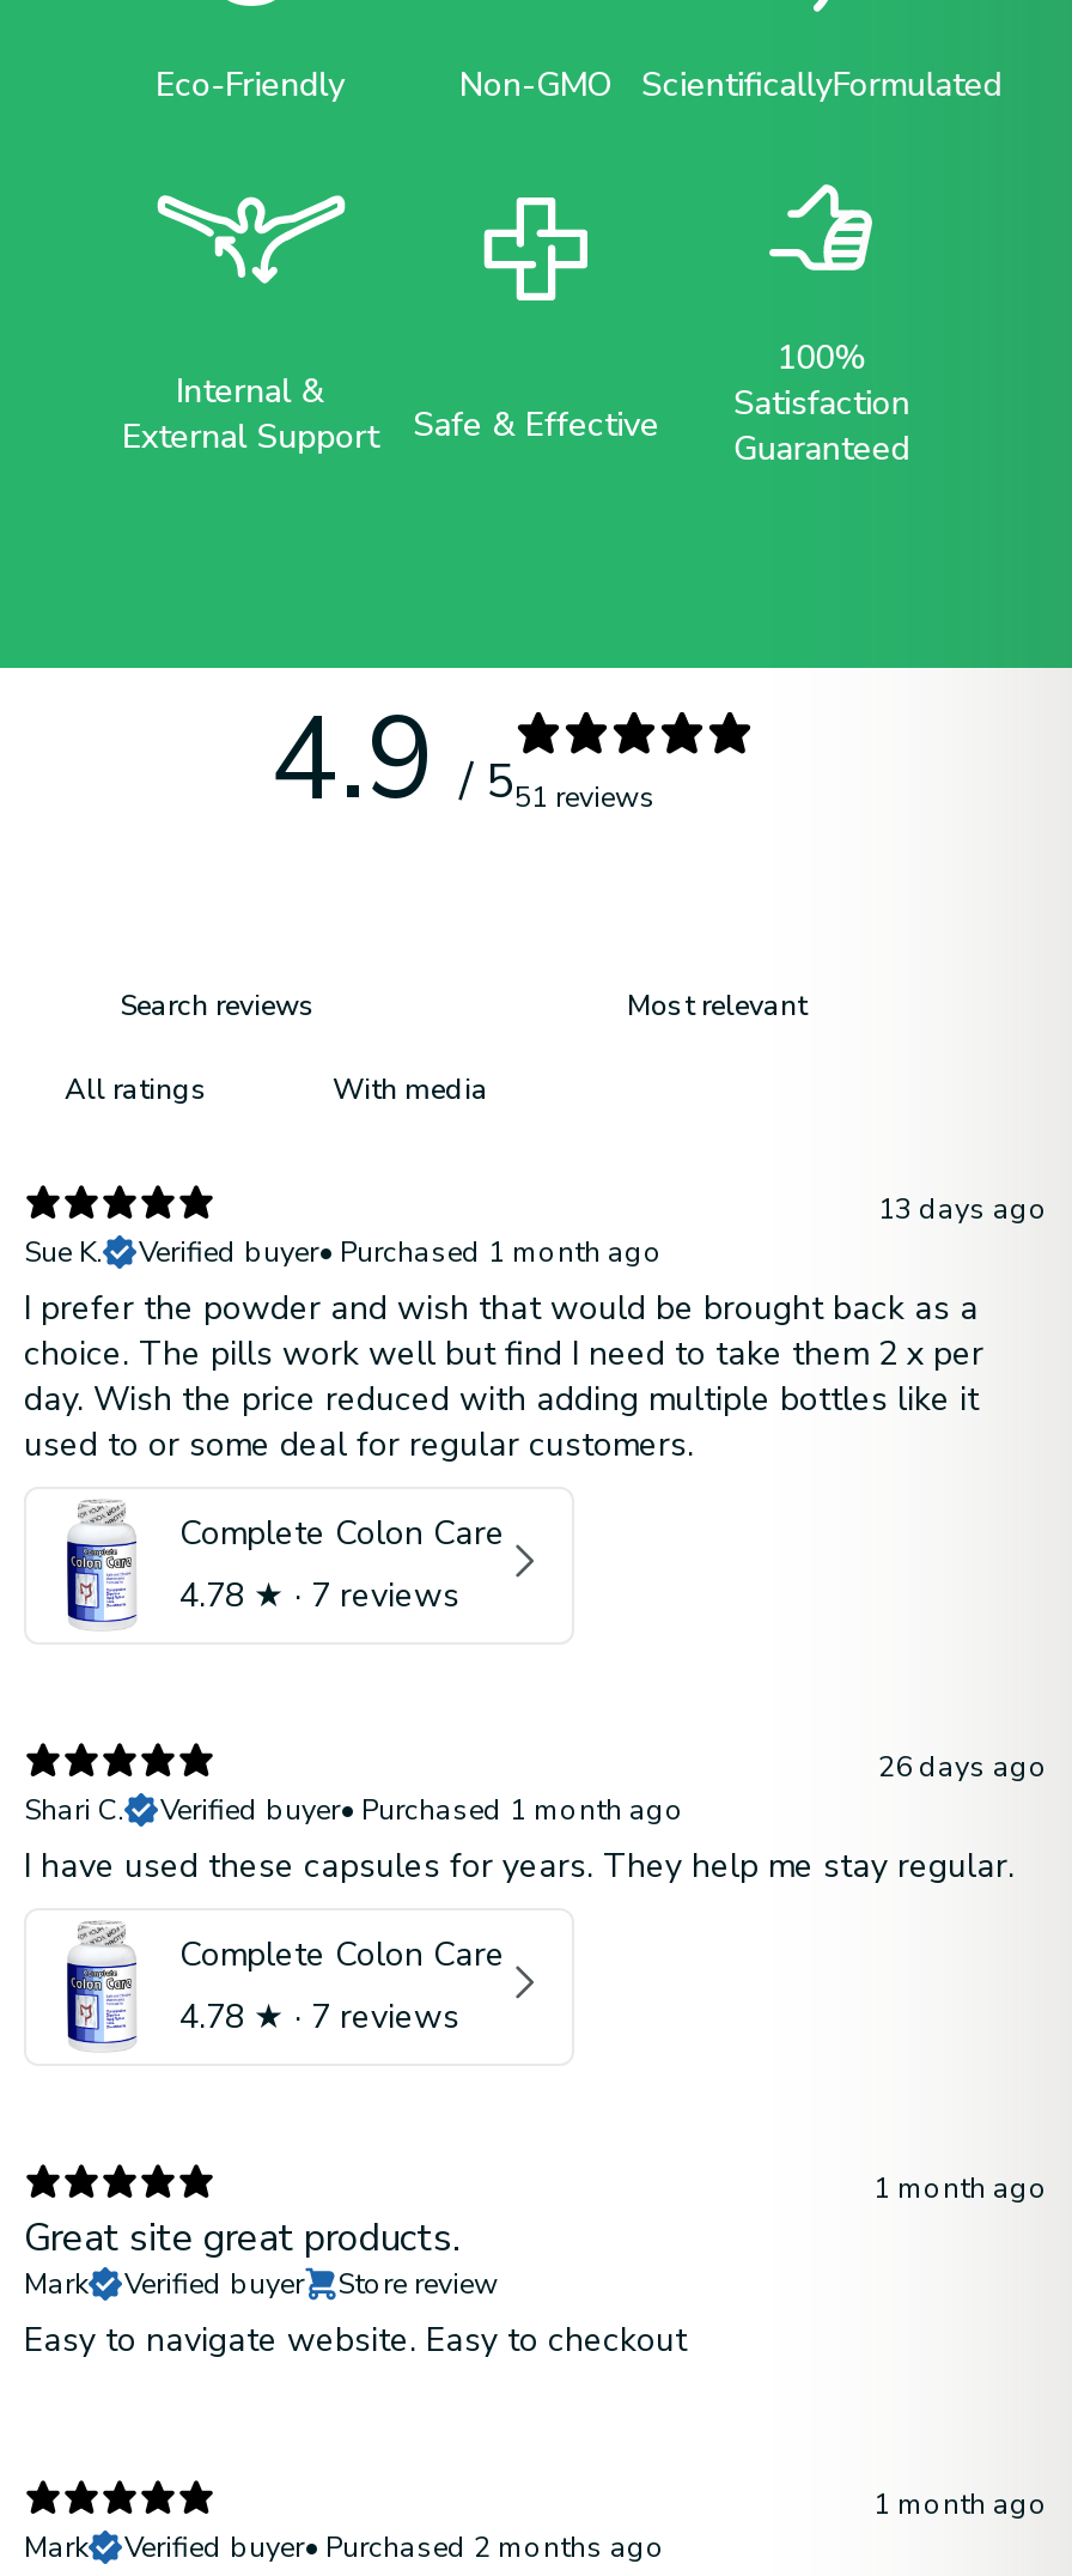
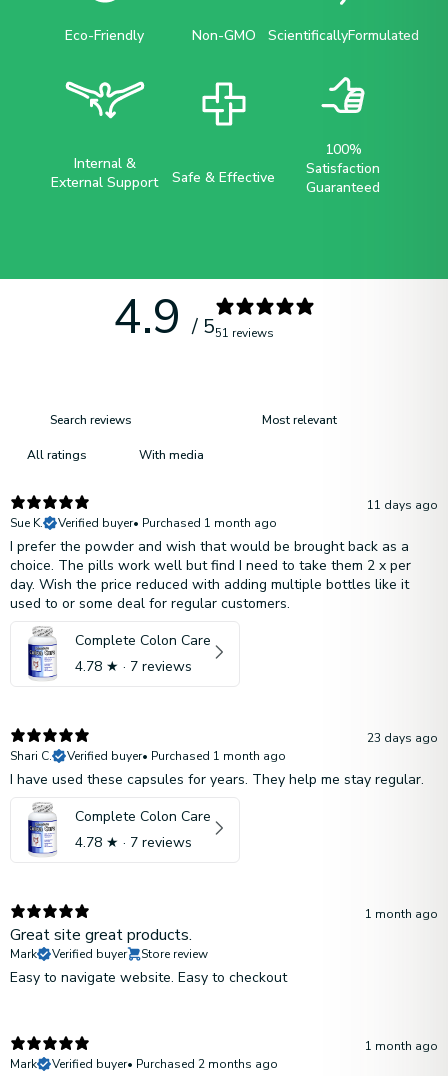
[878,1189,1048,1227] 13 days ago -> [367,497,438,513] 11 days ago
[878,1747,1048,1785] 26 days ago -> [367,730,438,746] 23 days ago

